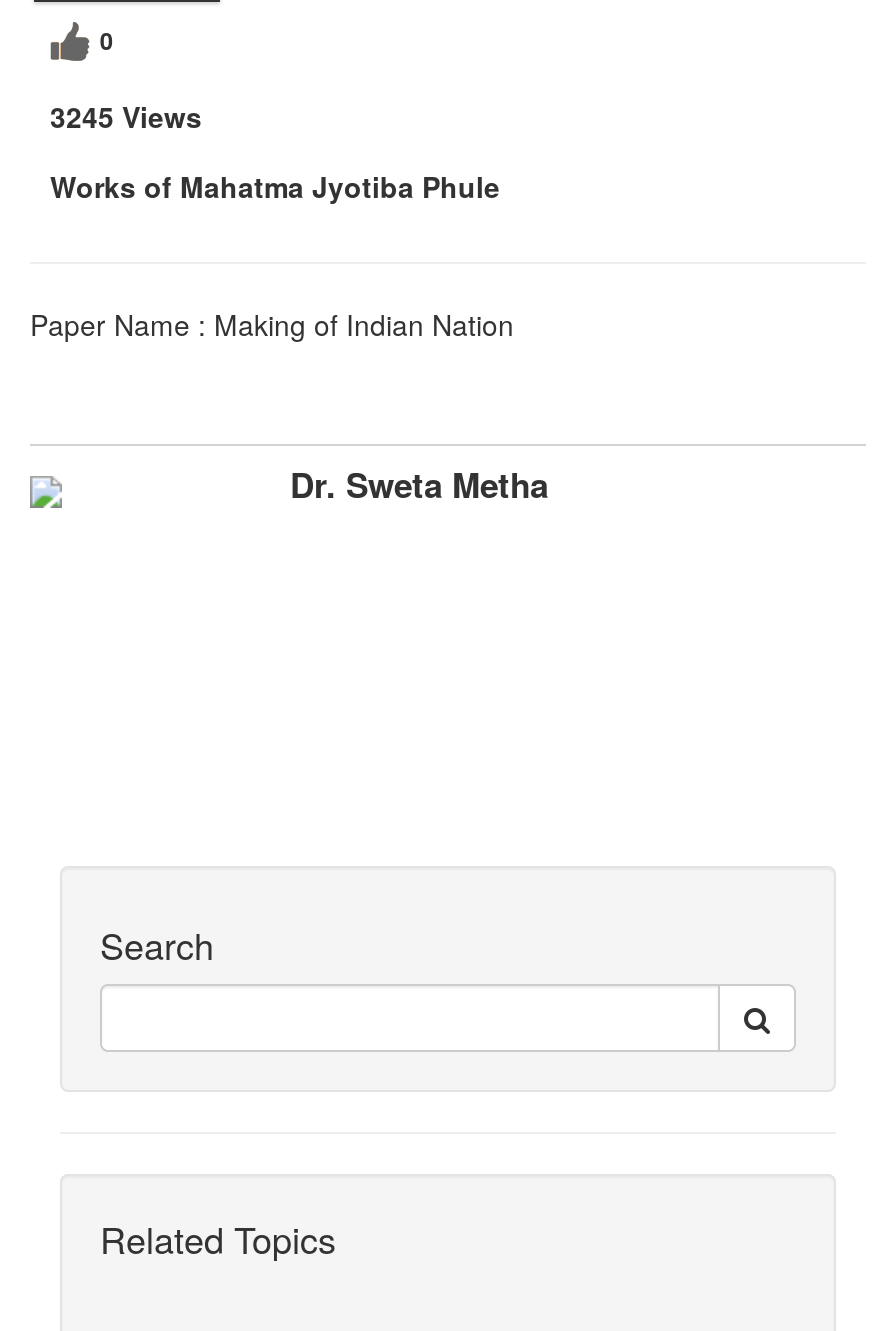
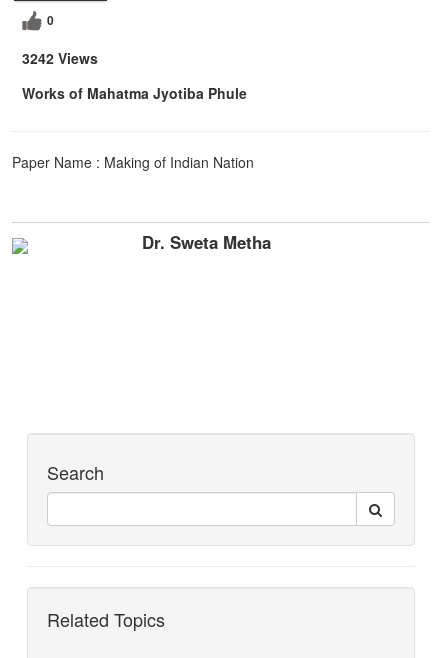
[50,97,202,137] 3245 Views -> [22,48,98,68] 3242 Views

